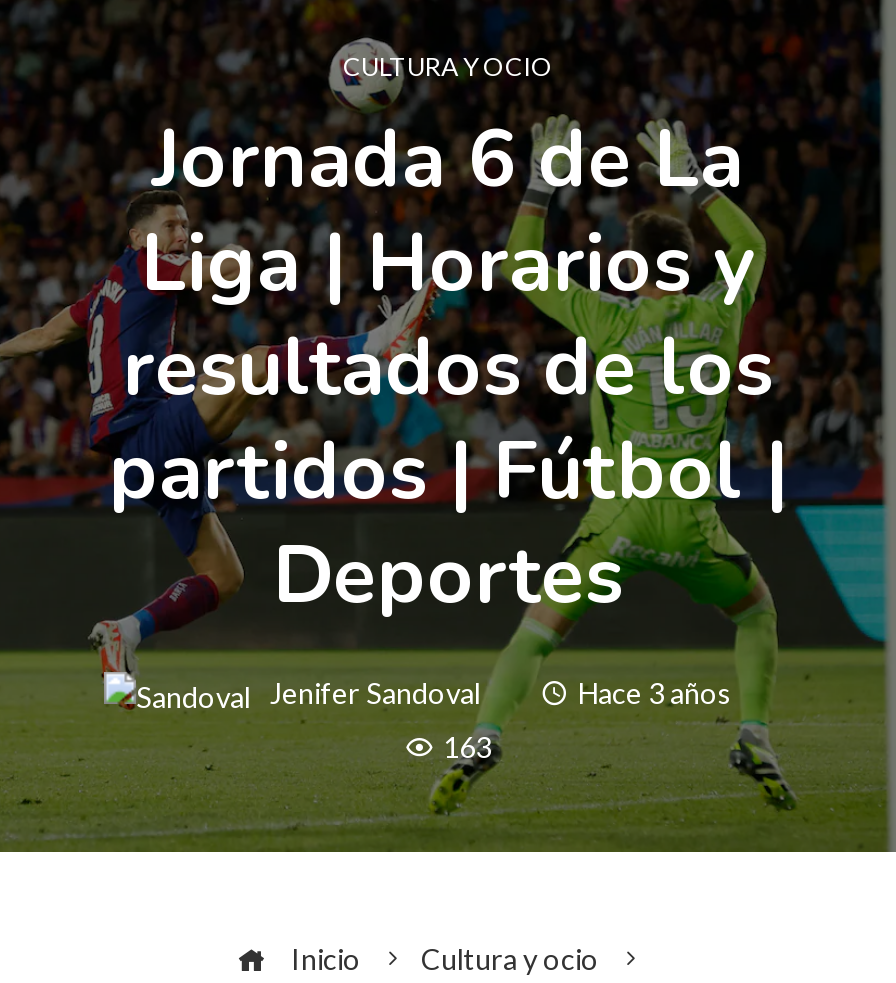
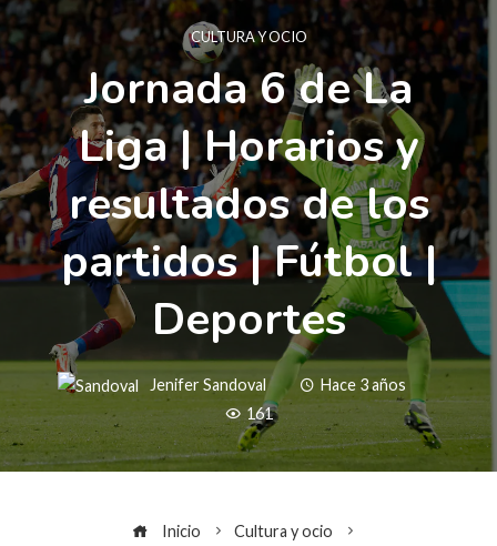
[443,729,491,763] 163 -> [246,404,272,423] 161

